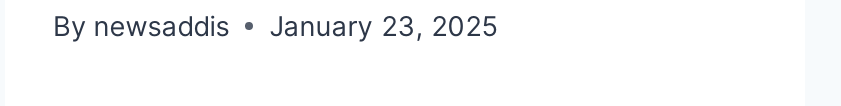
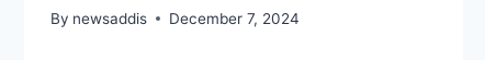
[53,9,497,41] By newsaddis January 23, 2025 -> [50,9,300,27] By newsaddis December 7, 2024

